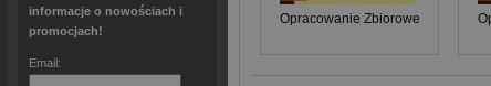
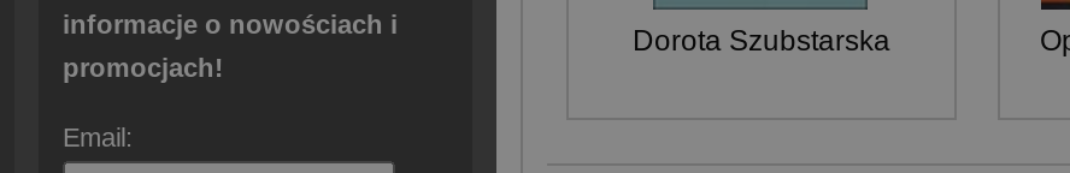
[279,11,420,26] Opracowanie Zbiorowe -> [633,24,890,58] Dorota Szubstarska

